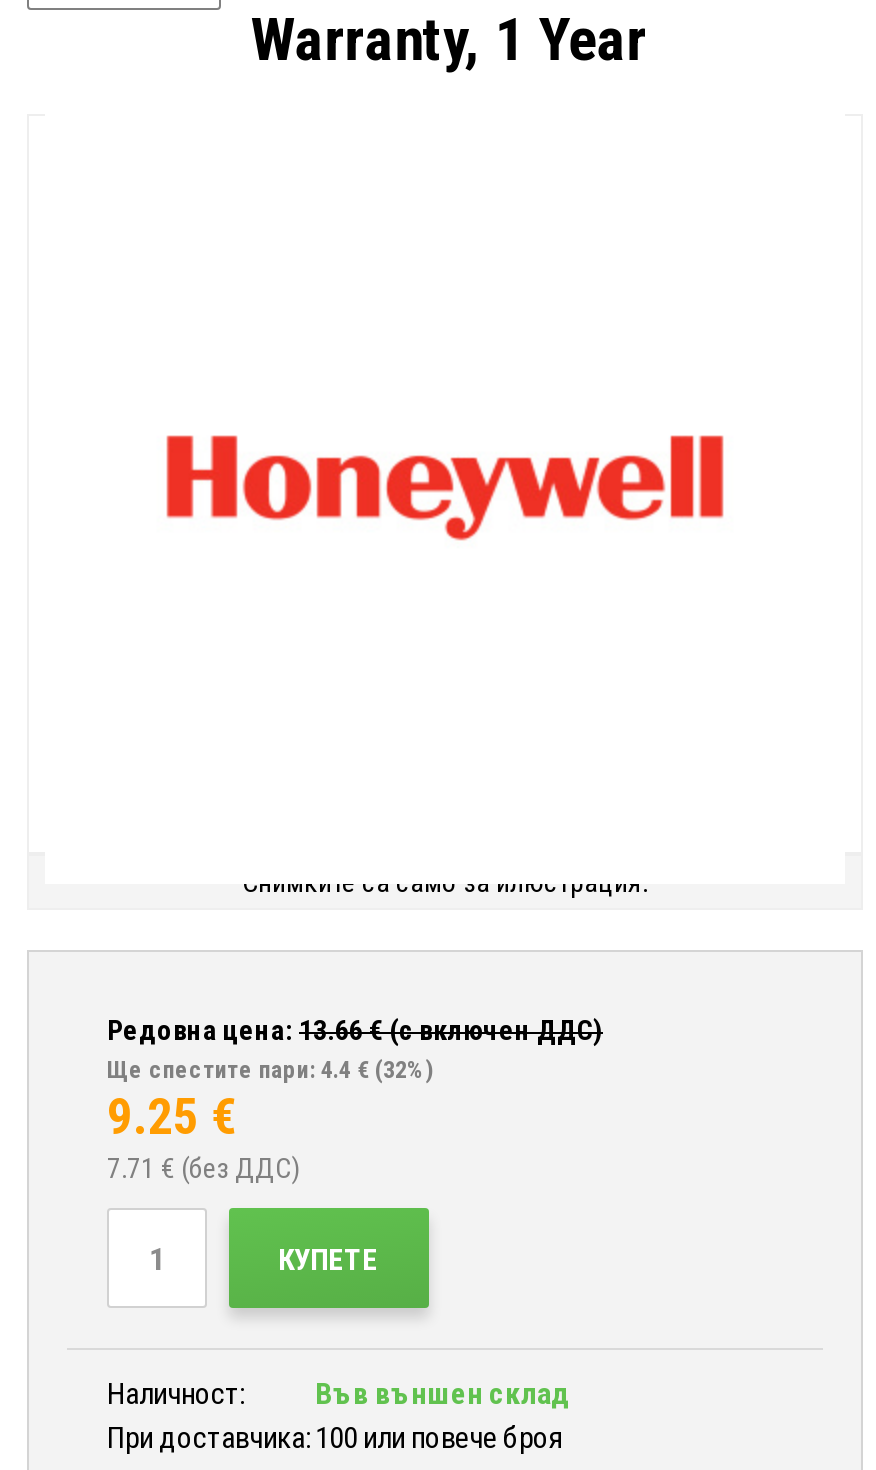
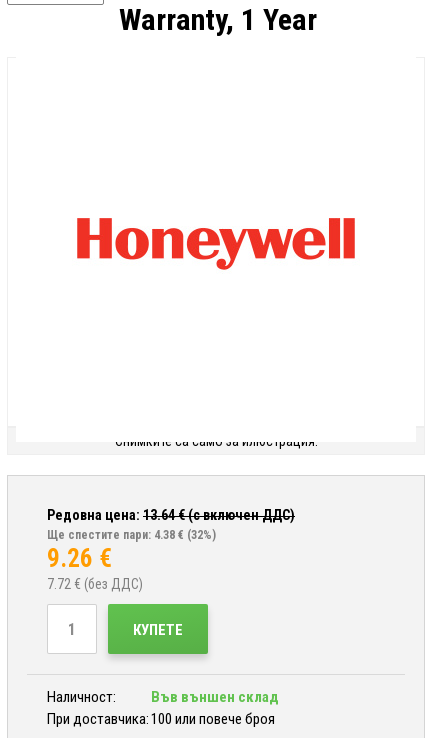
[107,1014,603,1046] Редовна цена: 13.66€ (с включен ДДС) -> [47,507,295,523] Редовна цена: 13.64€ (с включен ДДС)
[107,1056,433,1084] Ще спестите пари: 4.4 €(32%) -> [47,528,216,542] Ще спестите пари: 4.38 €(32%)
[107,1088,237,1146] 9.25 € -> [47,544,112,573] 9.26 €
[107,1152,299,1184] 7.71 € (без ДДС) -> [47,576,143,592] 7.72 € (без ДДС)

